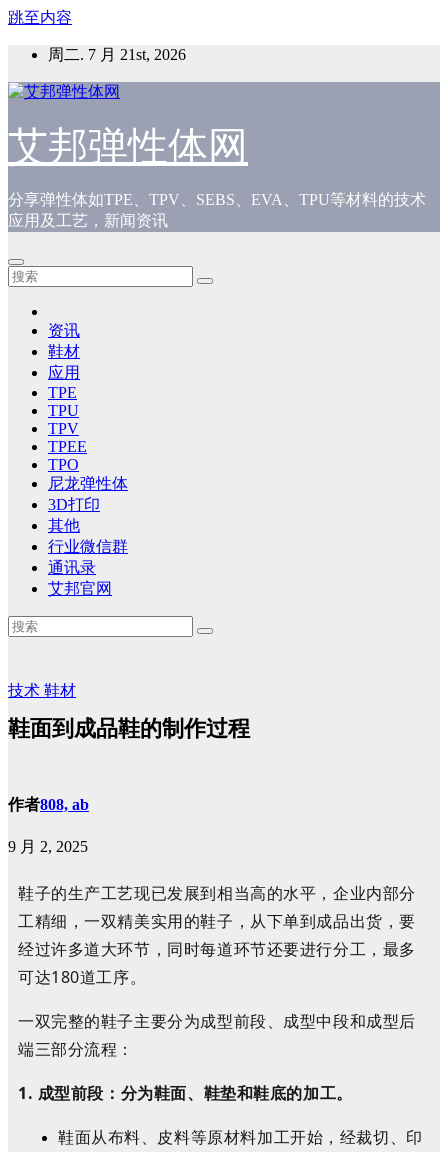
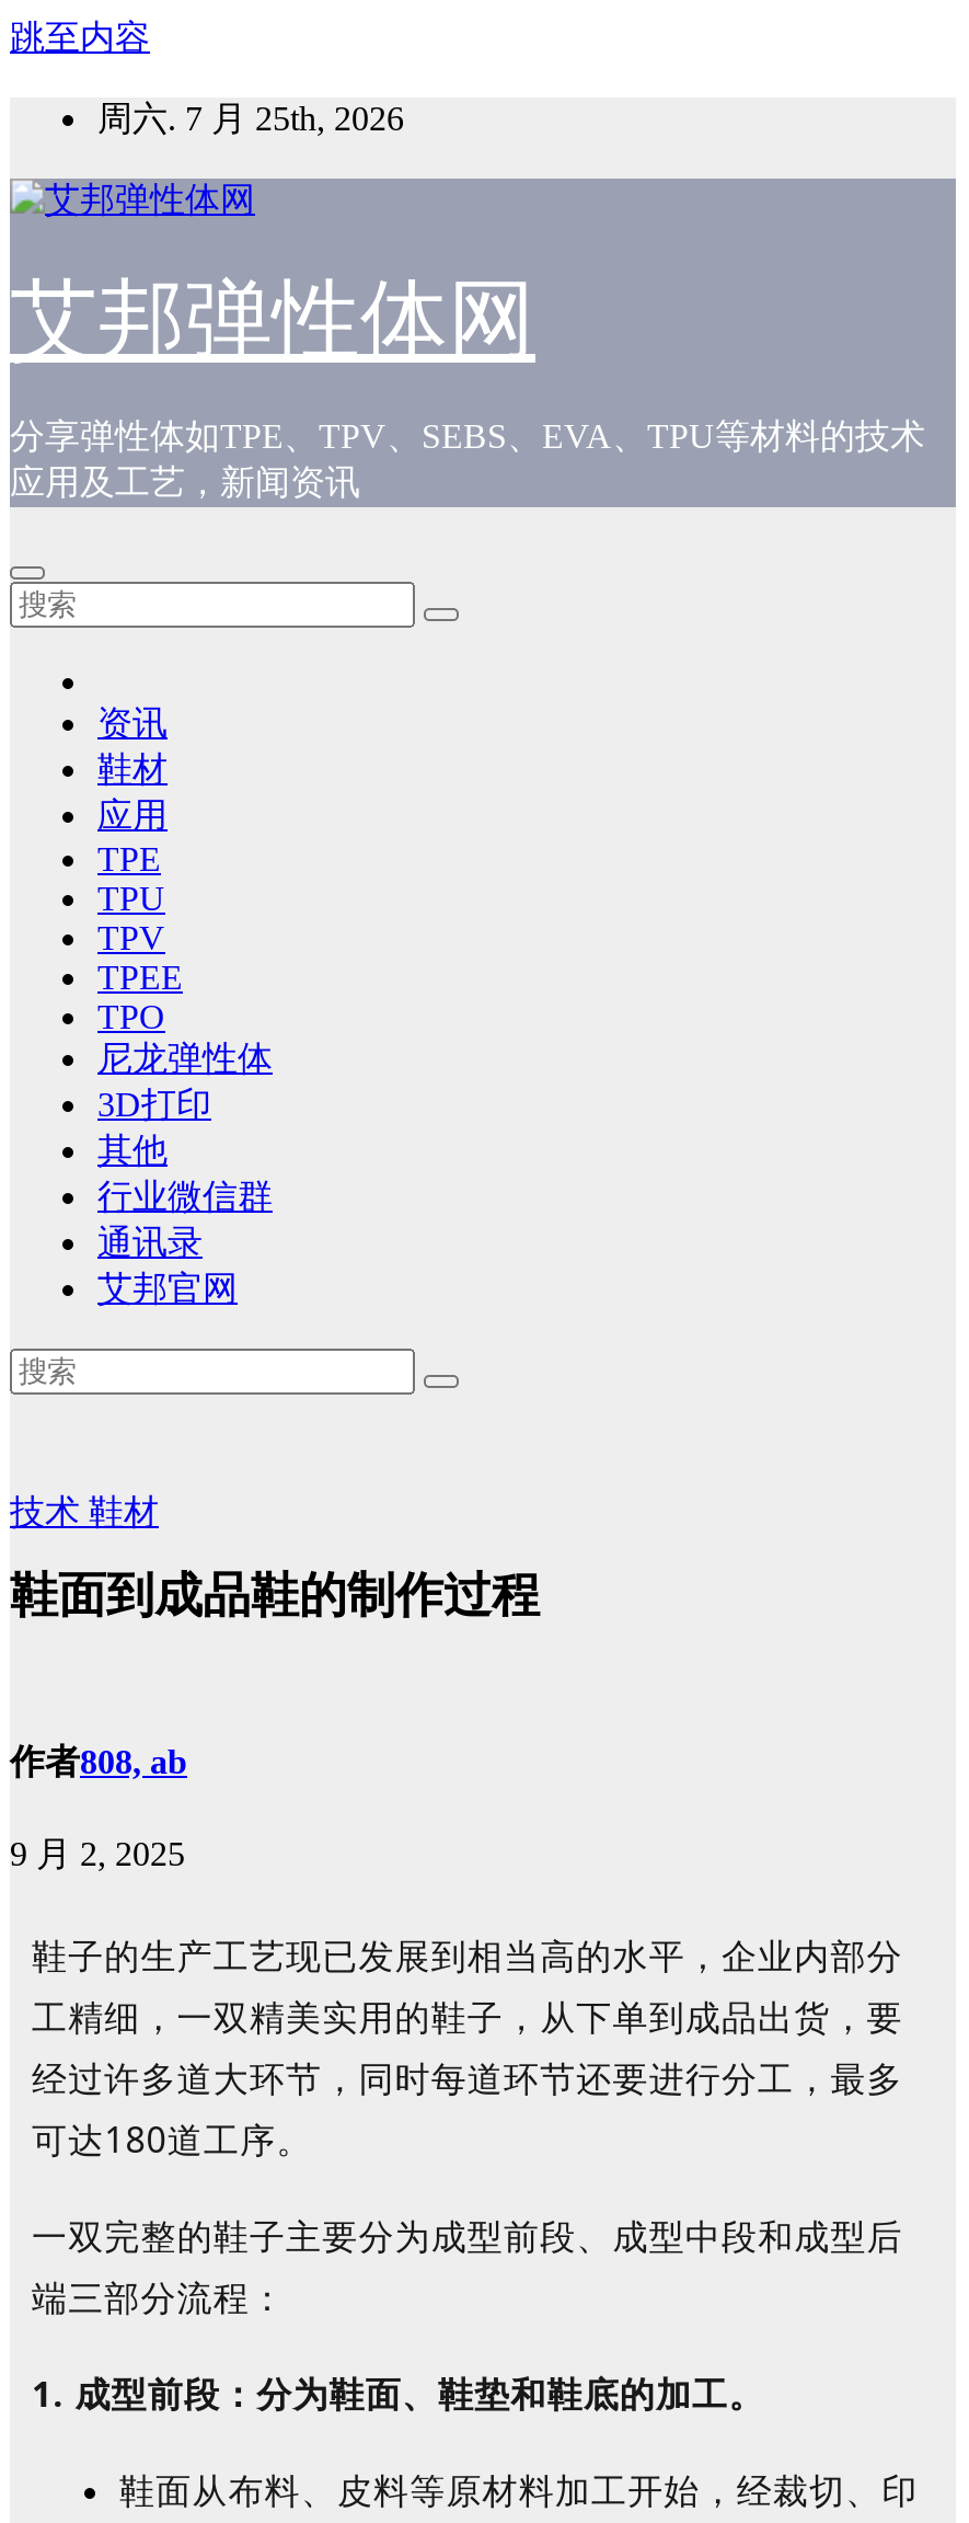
[48,46,186,63] 周二. 7 月 21st, 2026 -> [97,100,404,137] 周六. 7 月 25th, 2026

